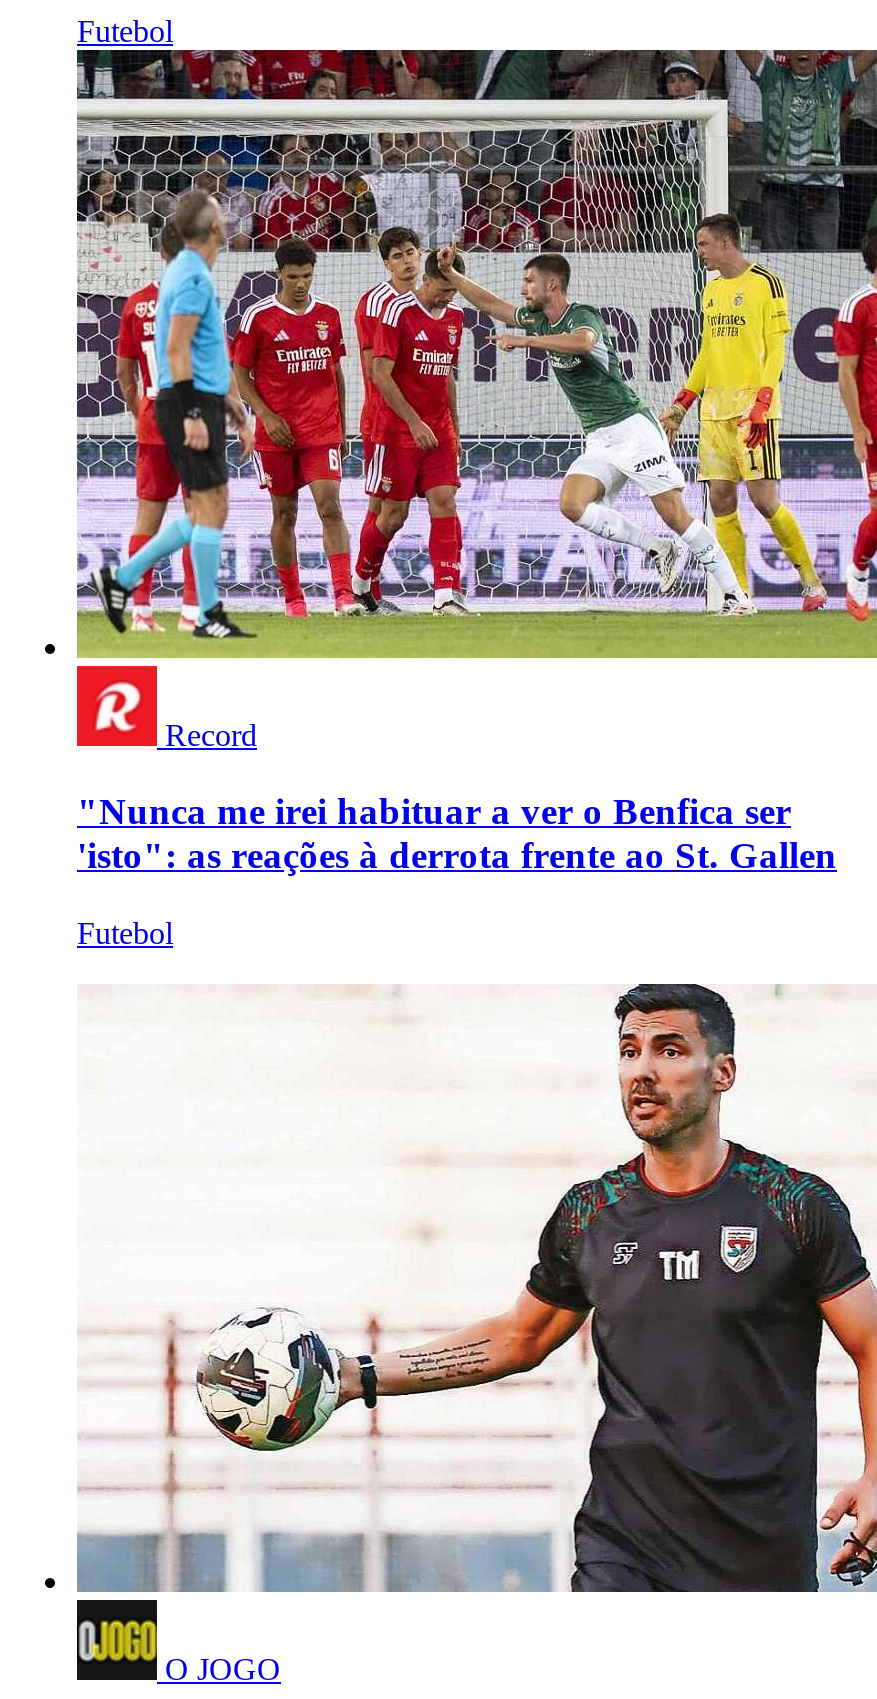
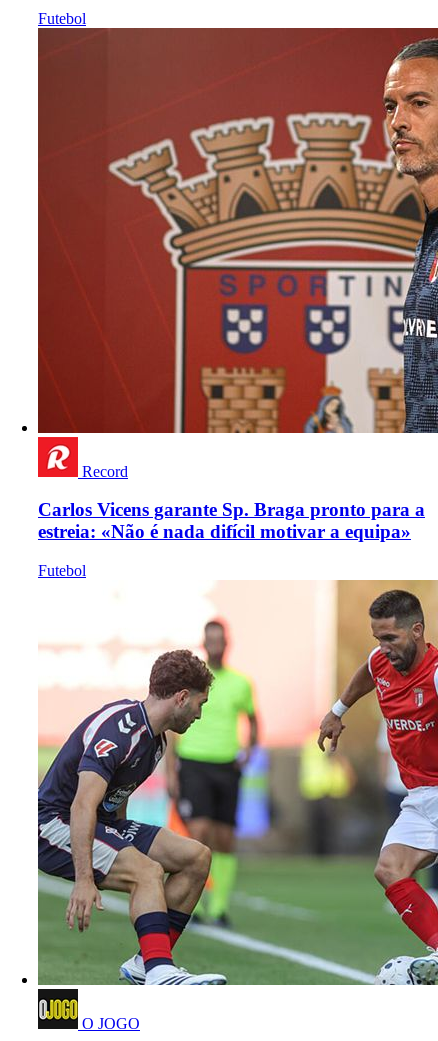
[75,48,871,660] [image] -> [37,27,435,434] [image]
[77,791,837,877] "Nunca me irei habituar a ver o Benfica ser | 'isto": as reações à derrota frente ao St. Gallen -> [38,499,425,542] Carlos Vicens garante Sp. Braga pronto para a | estreia: «Não é nada difícil motivar a equipa»
[77,952,871,1594] [image] -> [37,579,435,986] [image]

